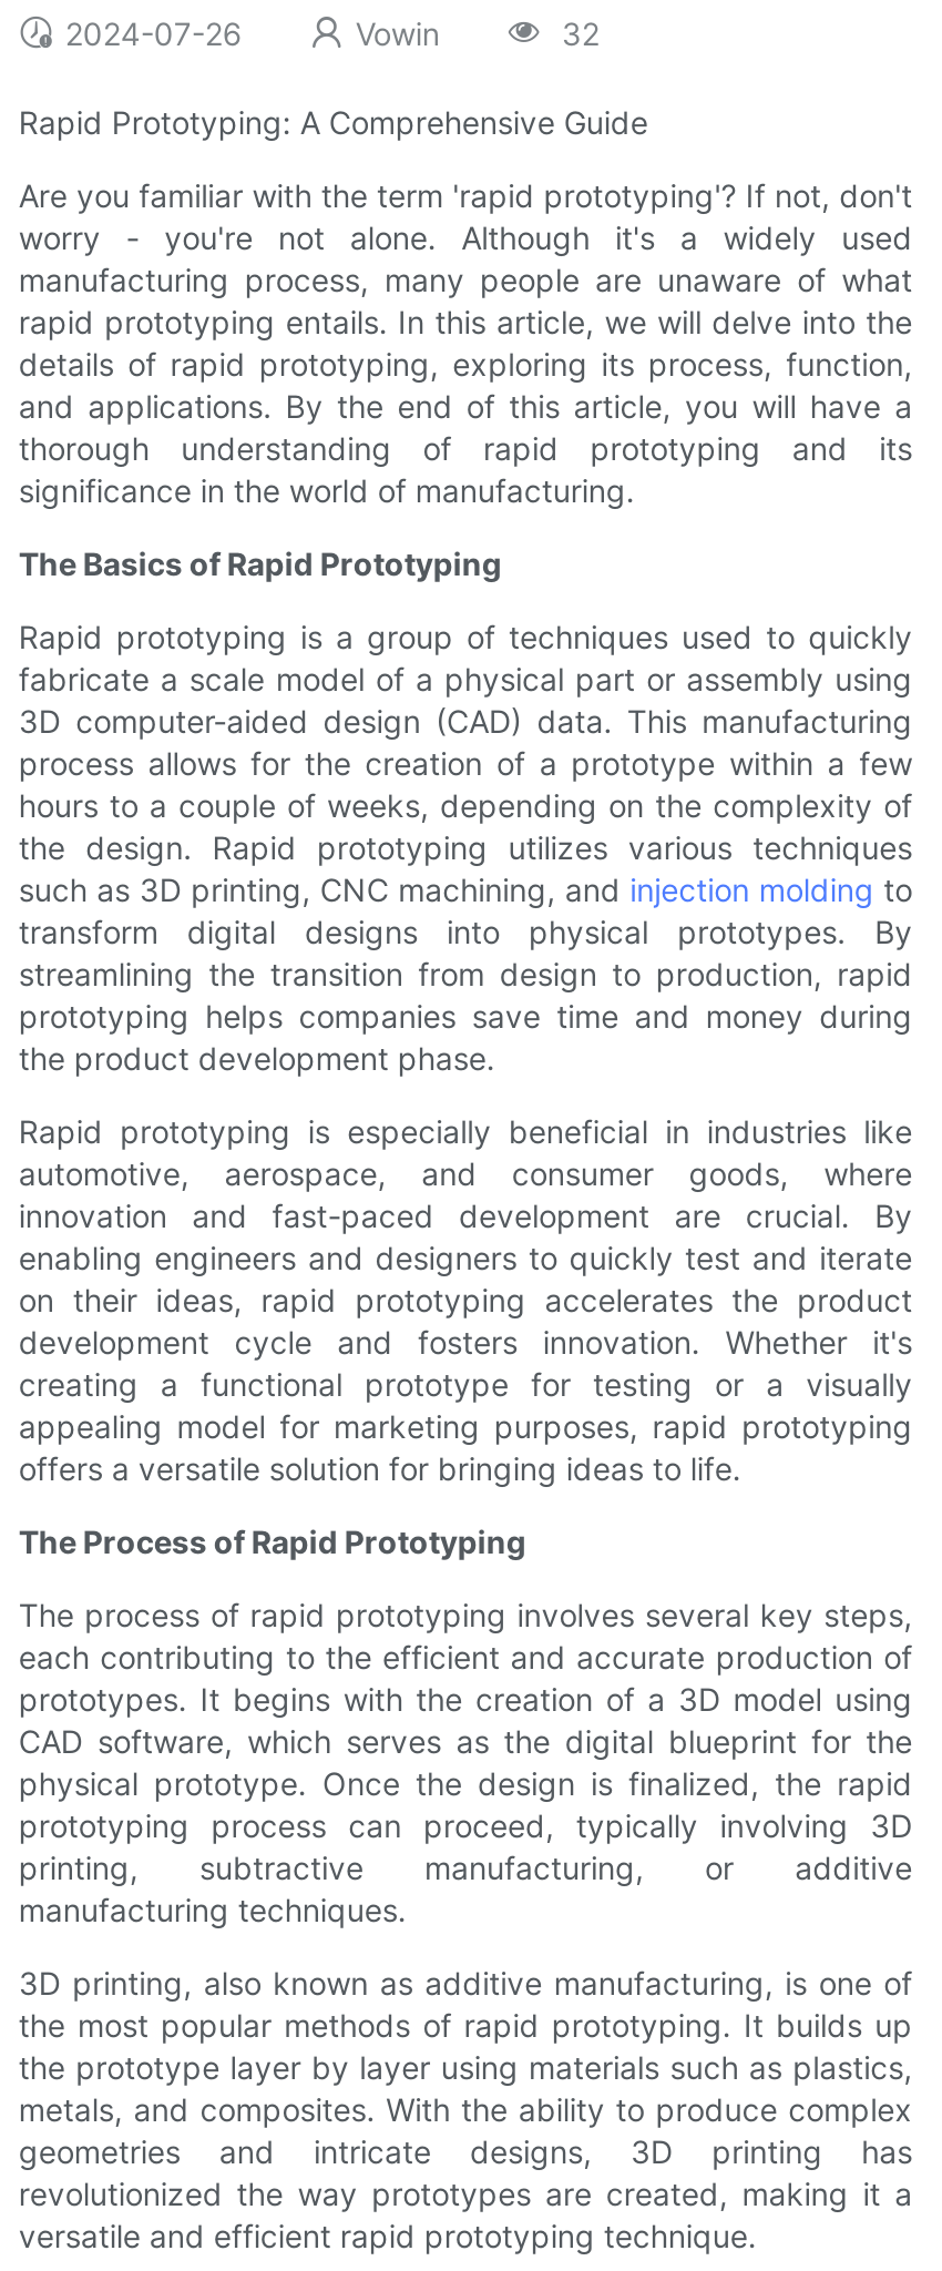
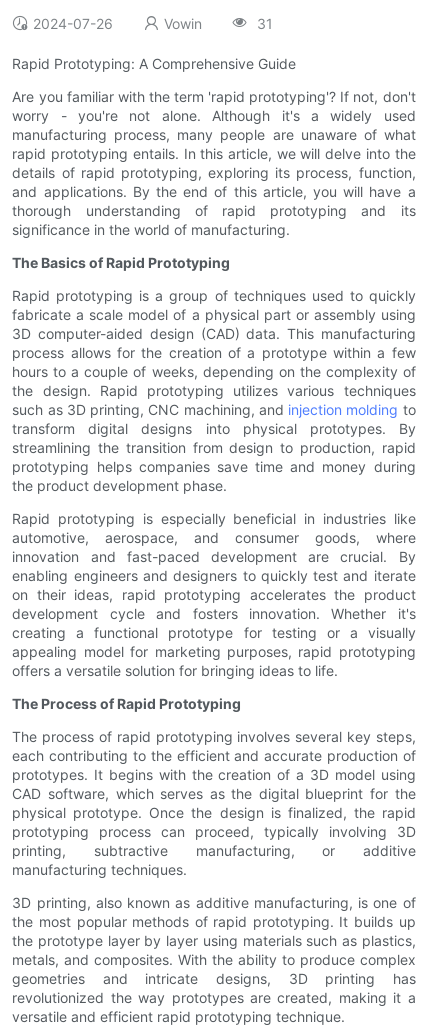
[562,15,599,53] 32 -> [257,15,273,32] 31

